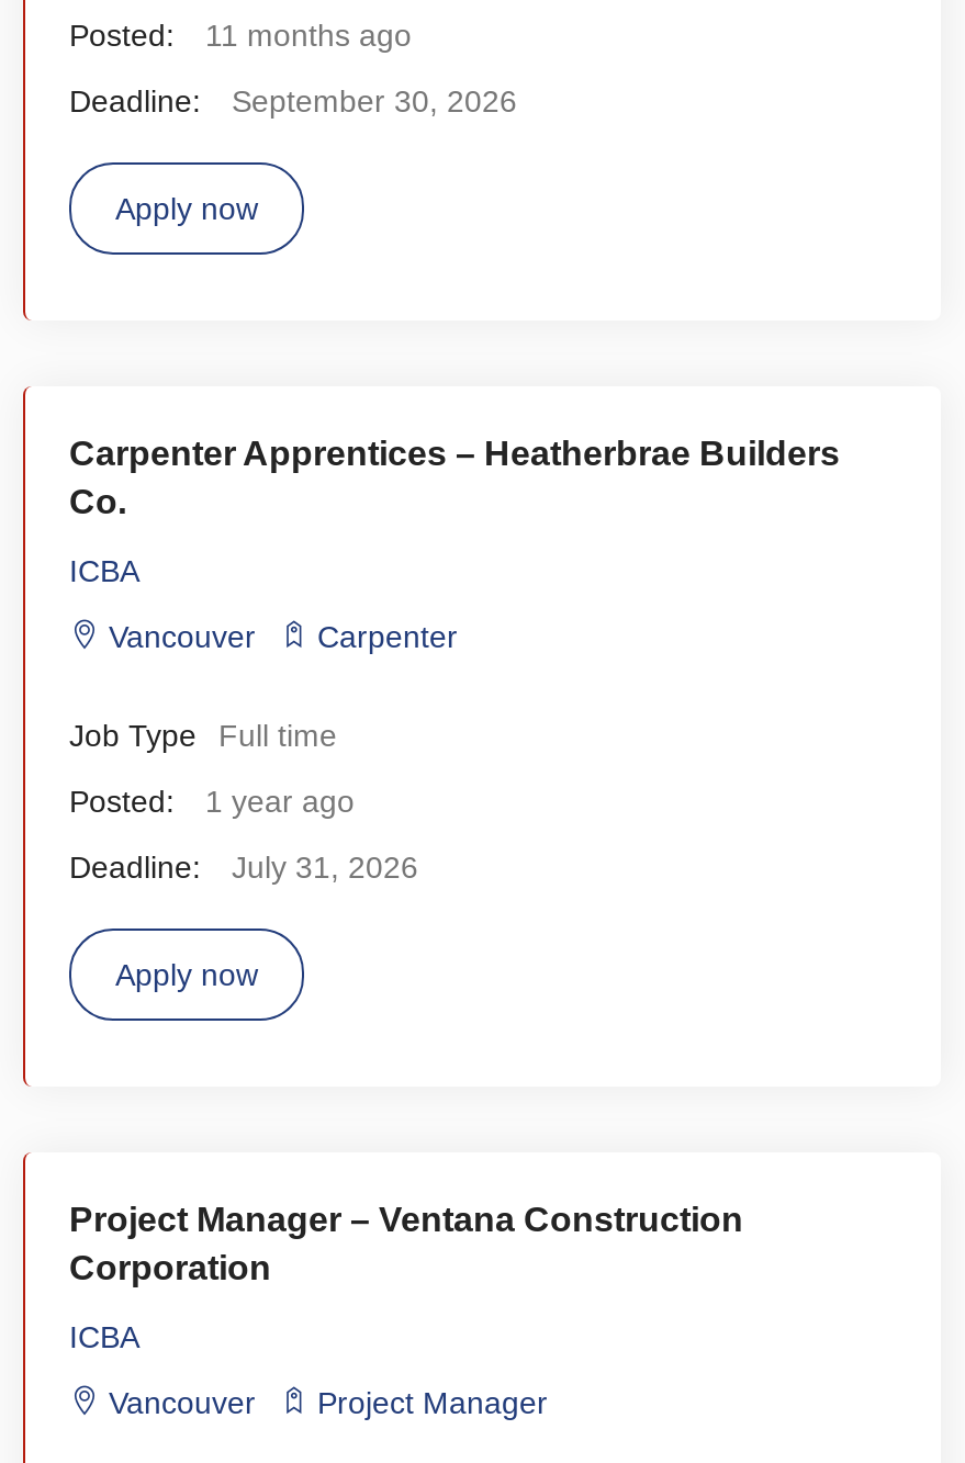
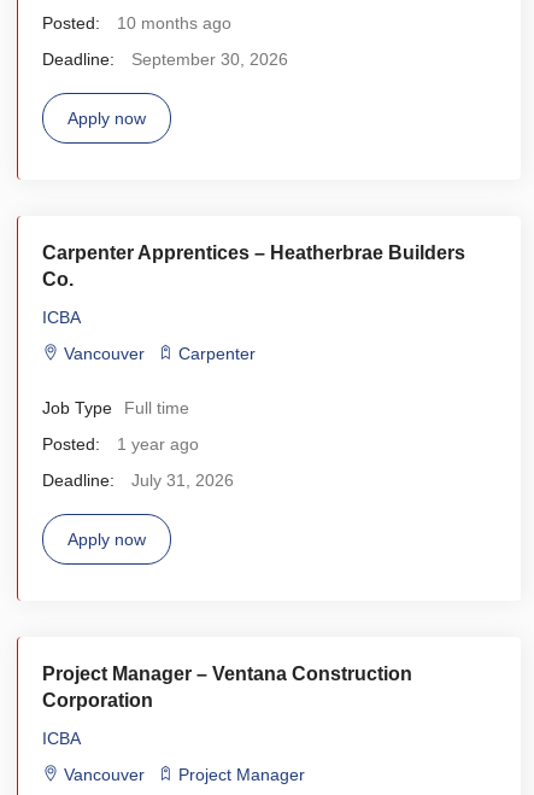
[69,18,412,53] Posted: 11 months ago -> [42,13,231,33] Posted: 10 months ago

